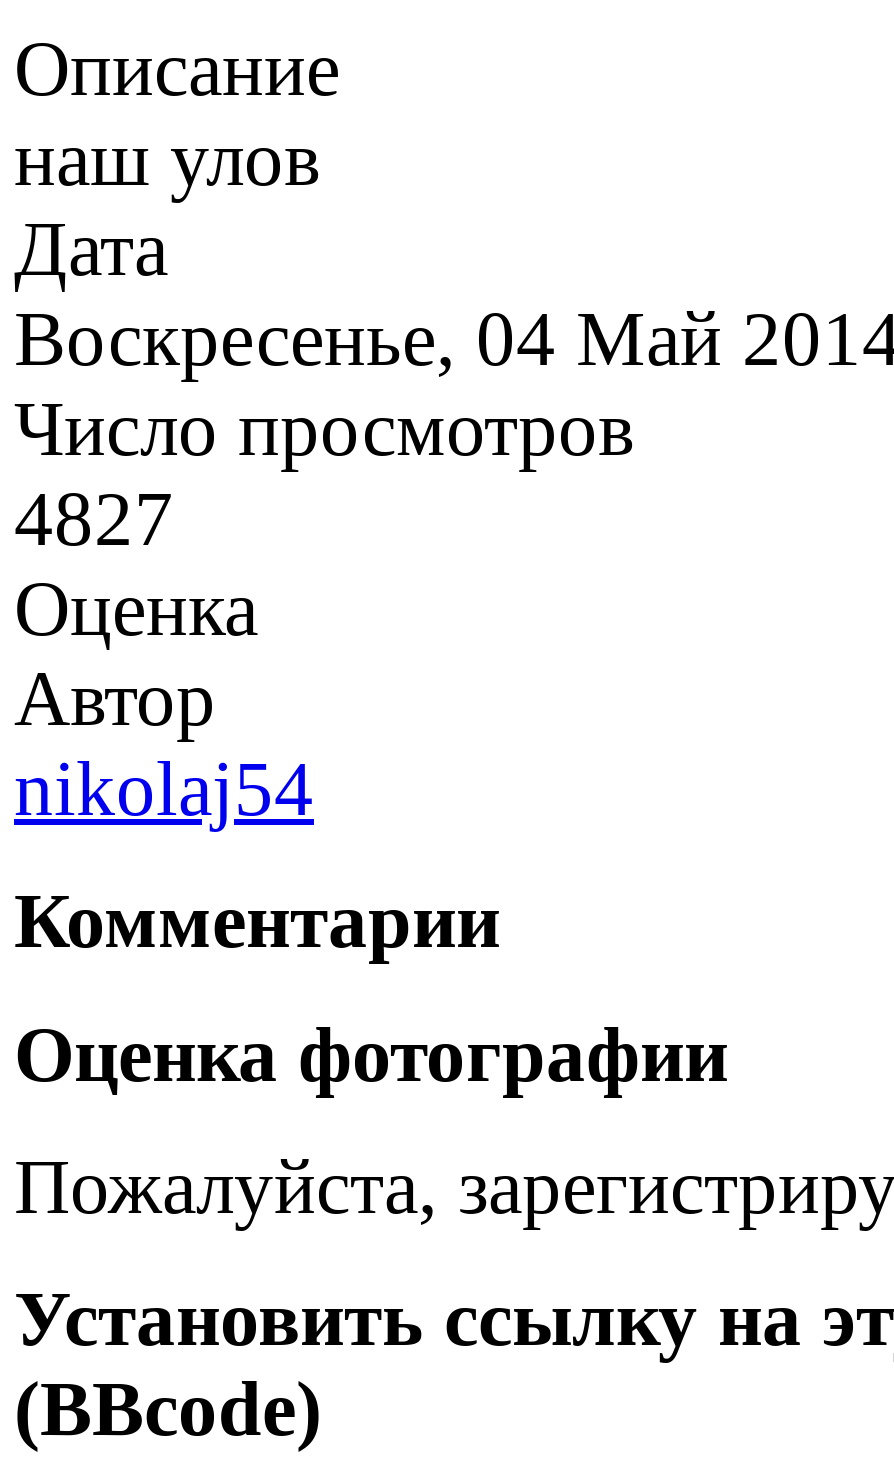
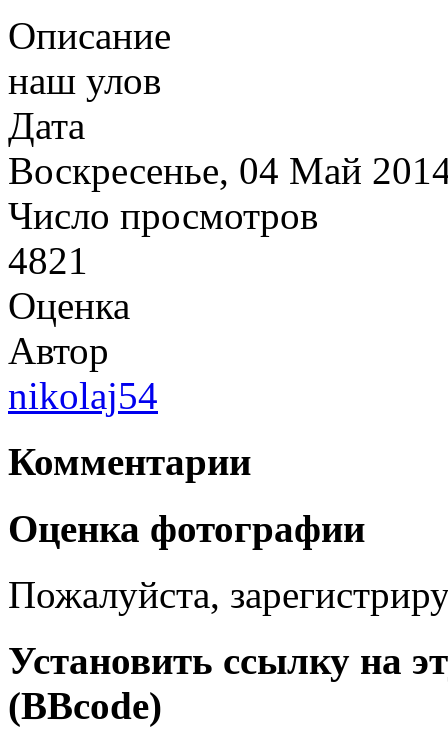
[14,475,174,561] 4827 -> [8,239,88,282] 4821

